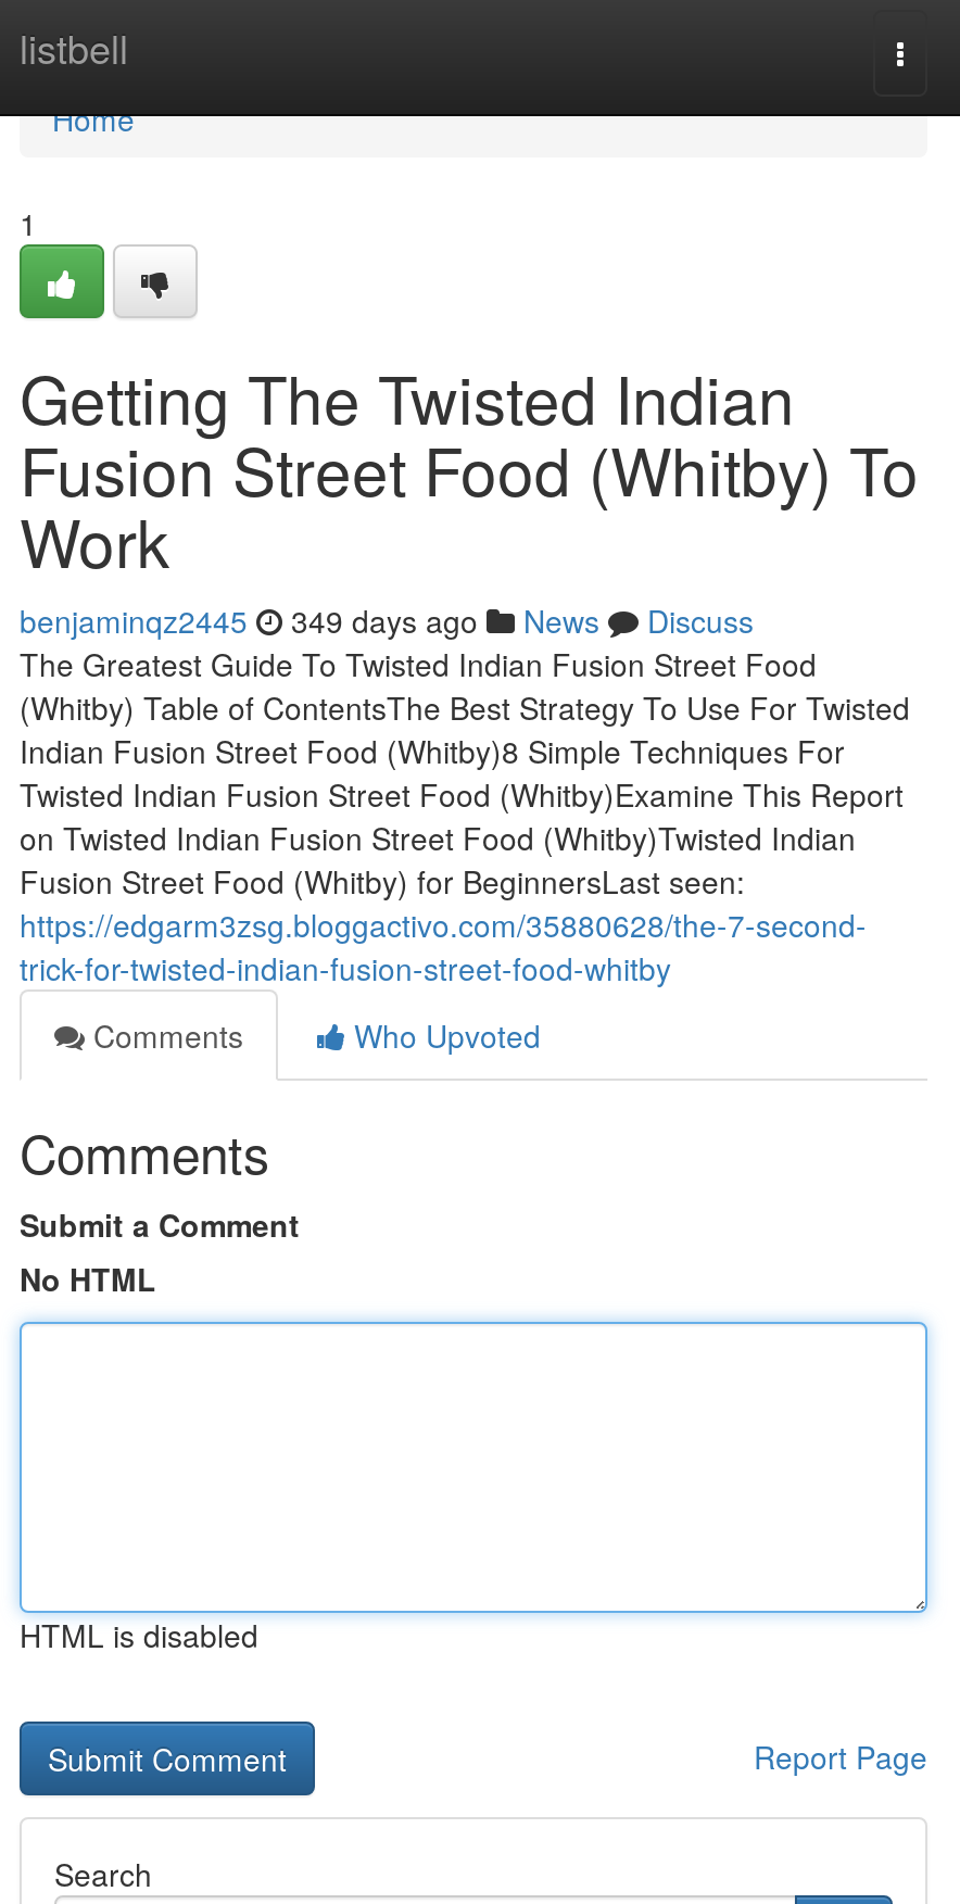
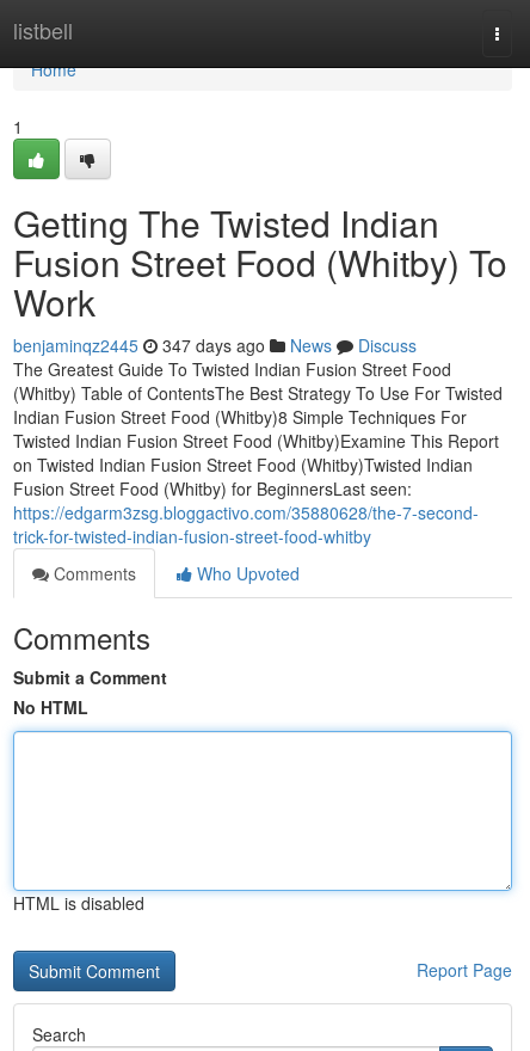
[20,598,754,642] benjaminqz2445 349 days ago News Discuss -> [13,333,417,357] benjaminqz2445 347 days ago News Discuss

